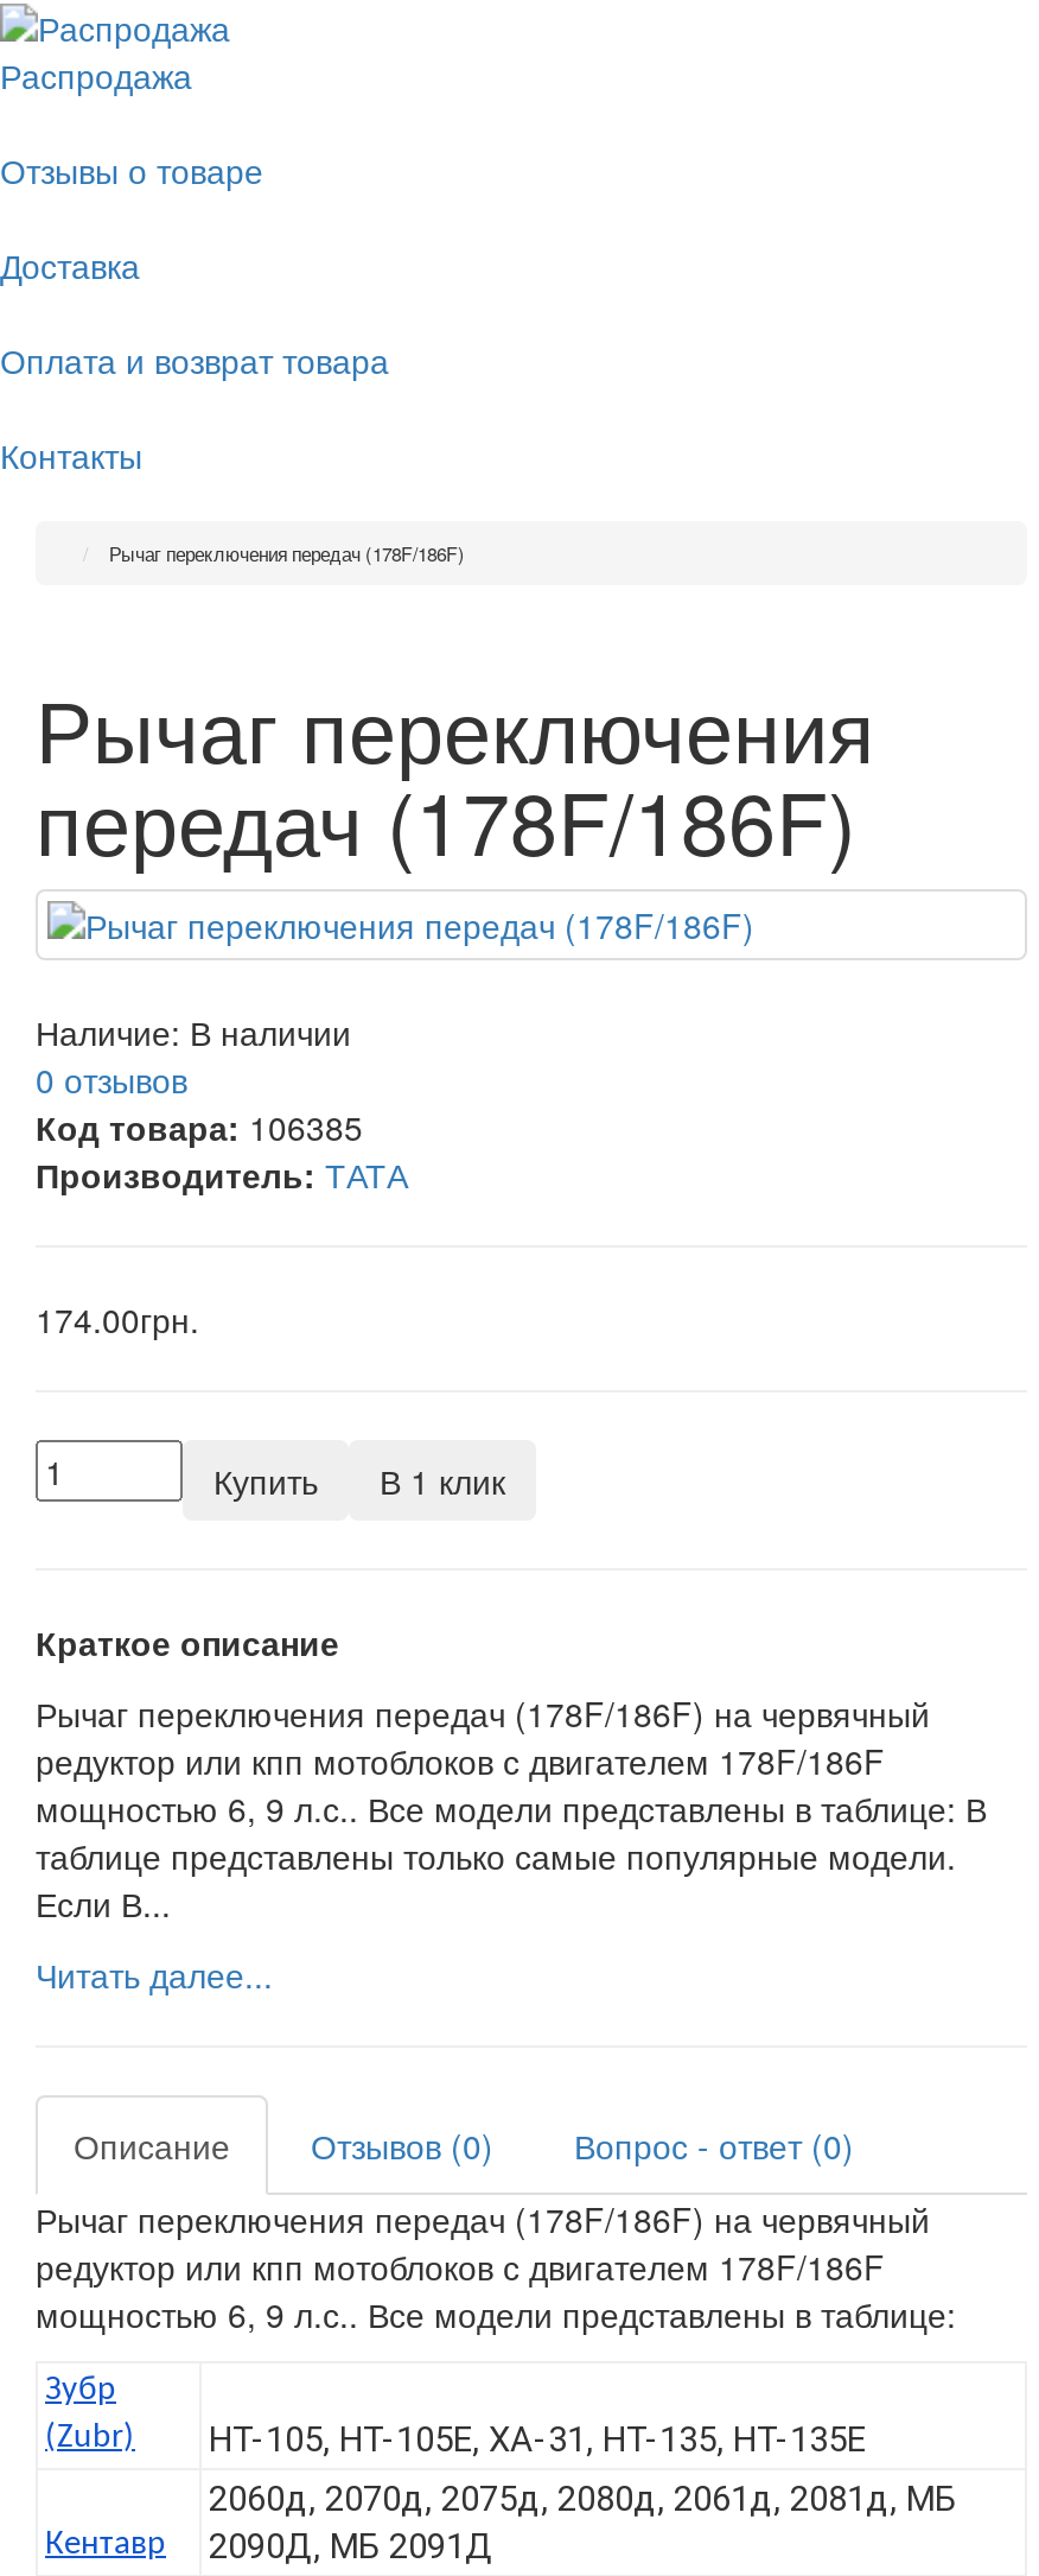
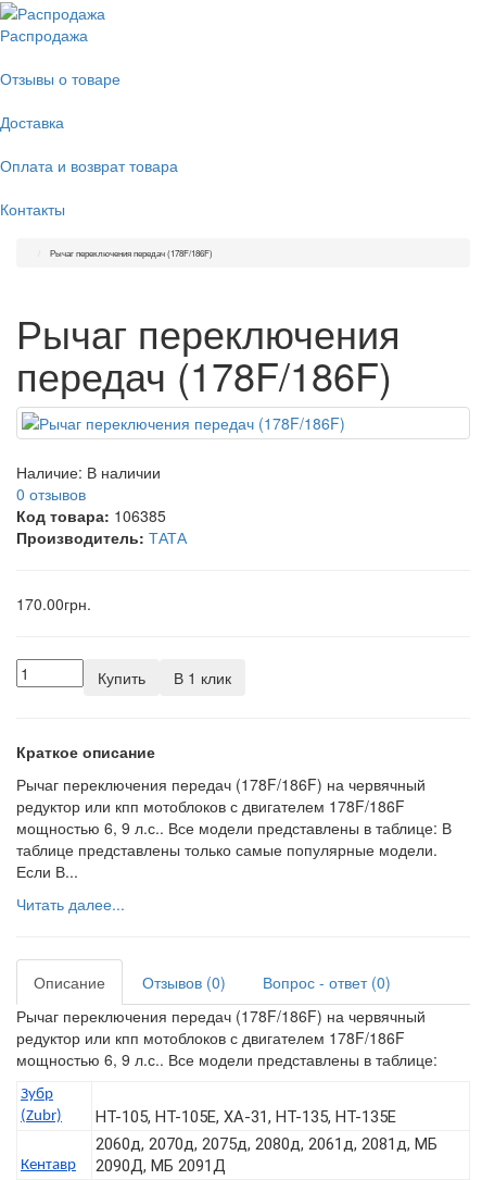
[36,1295,199,1342] 174.00грн. -> [16,593,91,615] 170.00грн.

